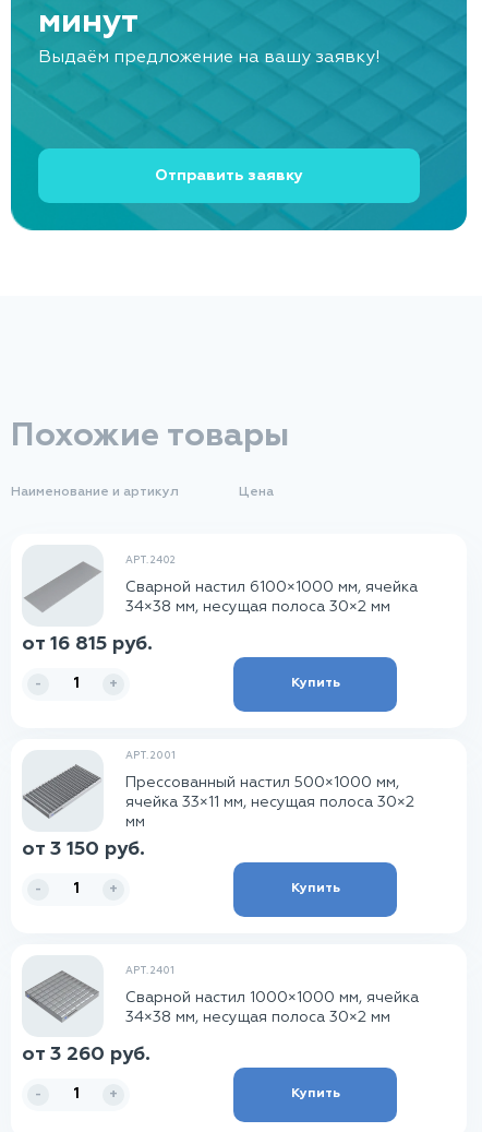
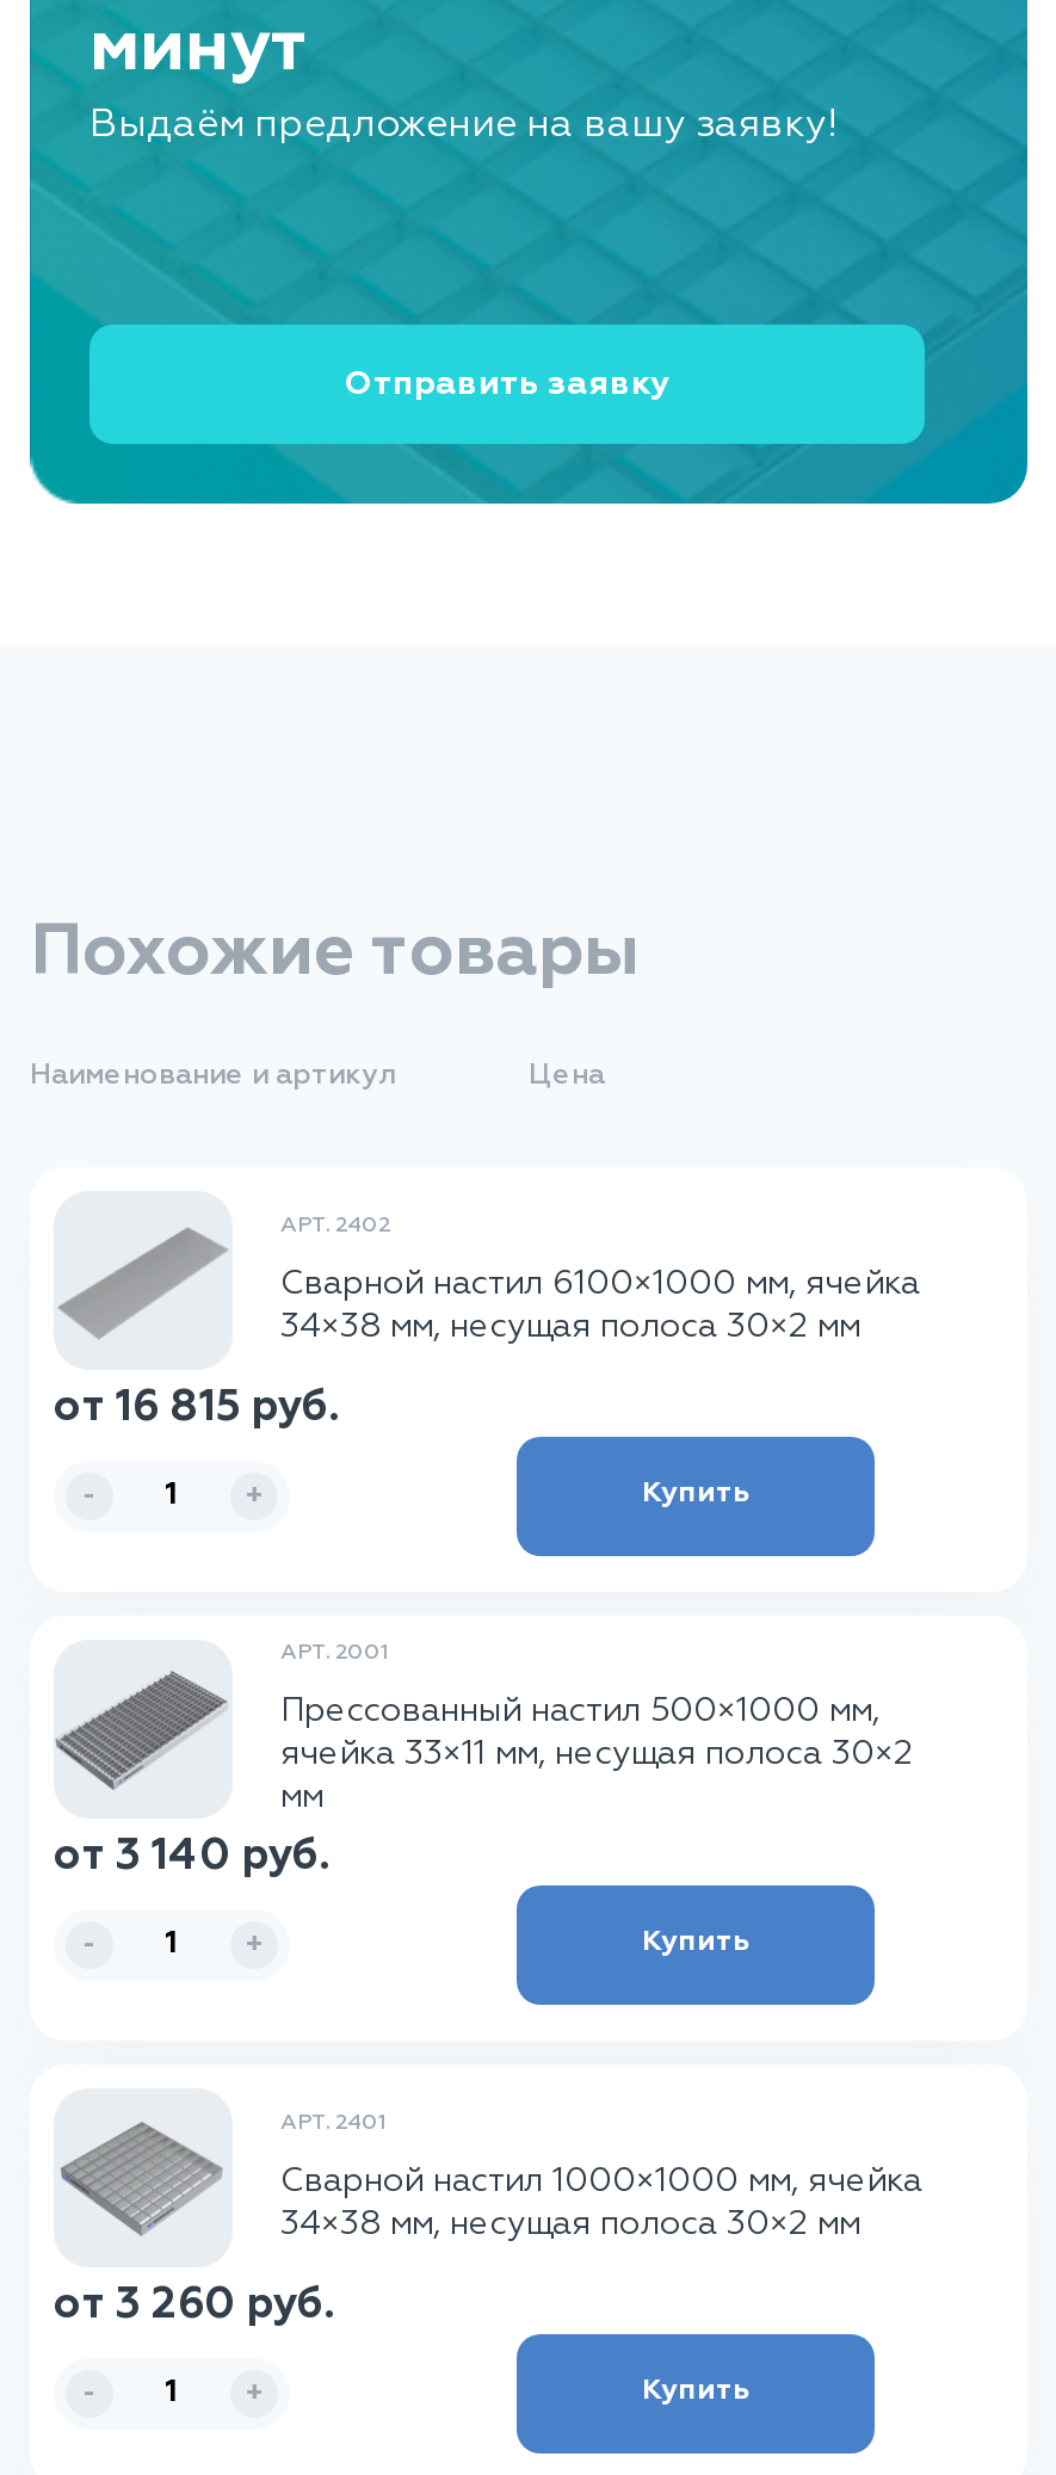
[22,839,145,859] от 3 150 руб. -> [54,1835,331,1878] от 3 140 руб.

